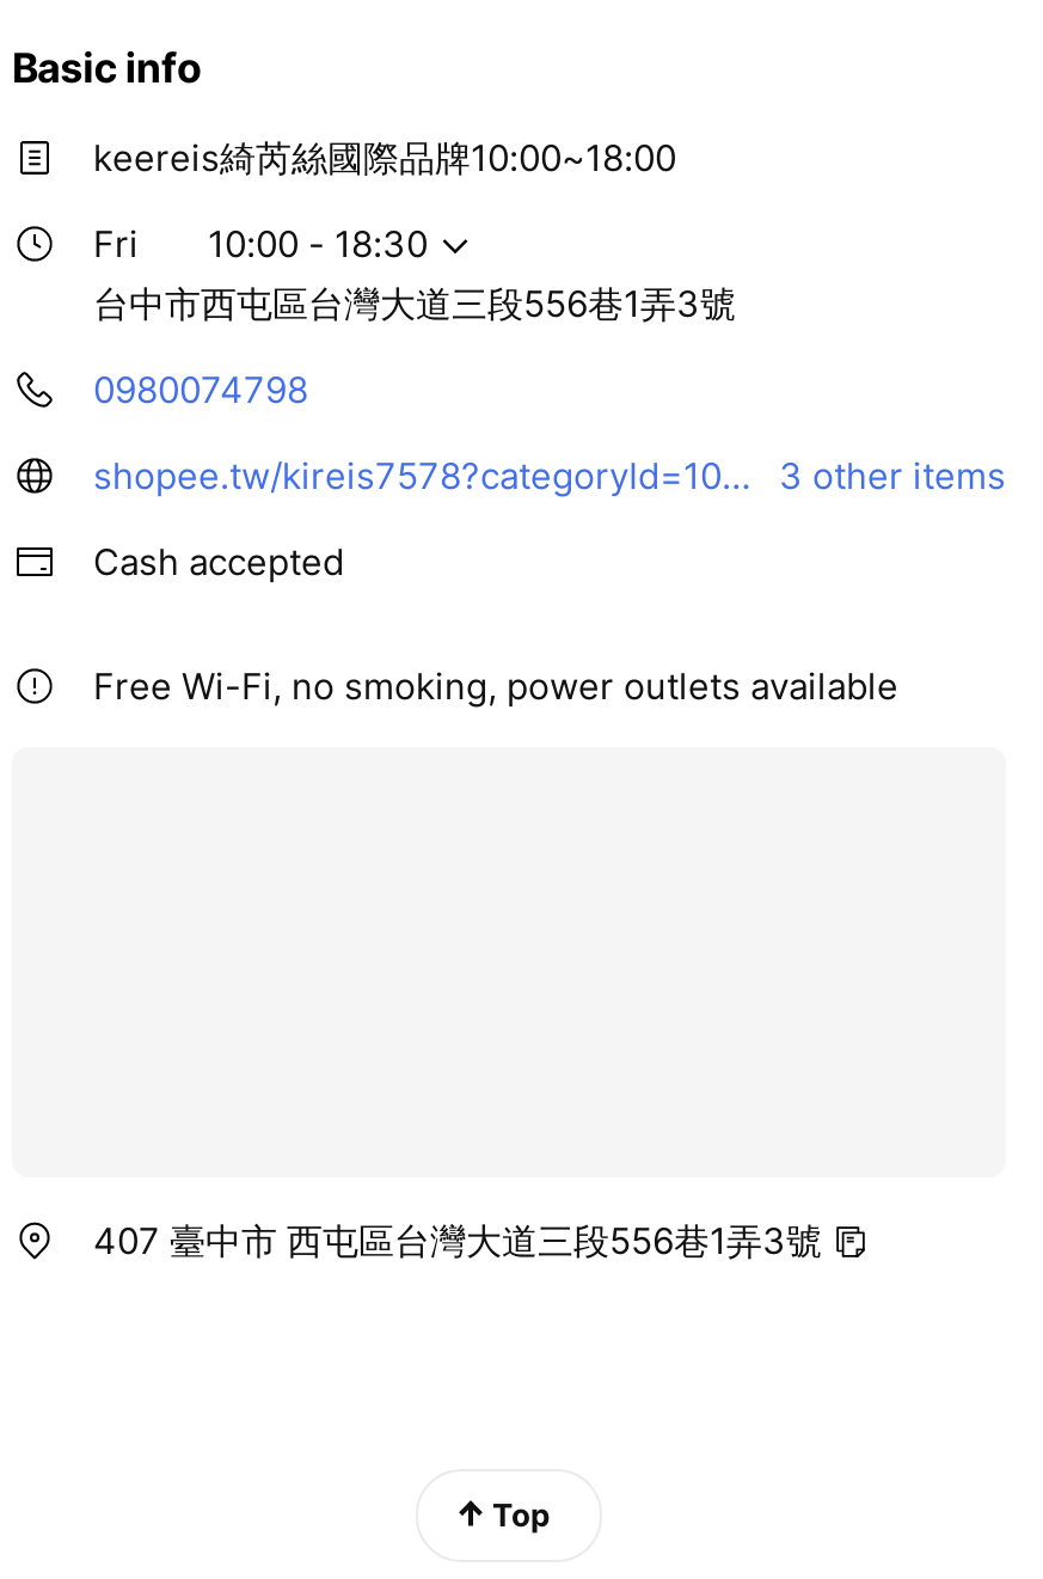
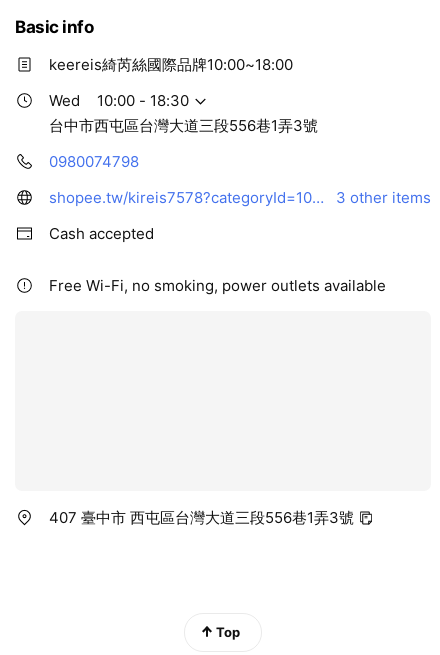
[93,220,139,266] Fri -> [49,91,80,110] Wed

